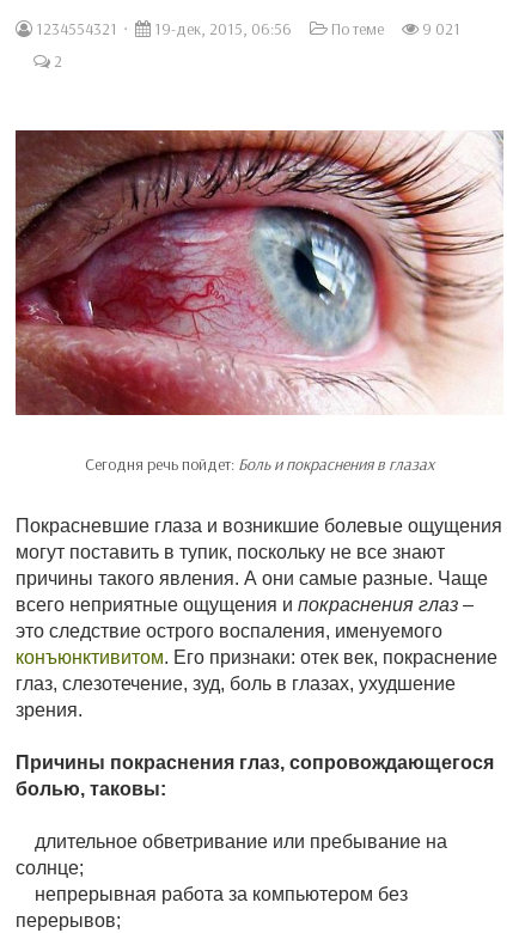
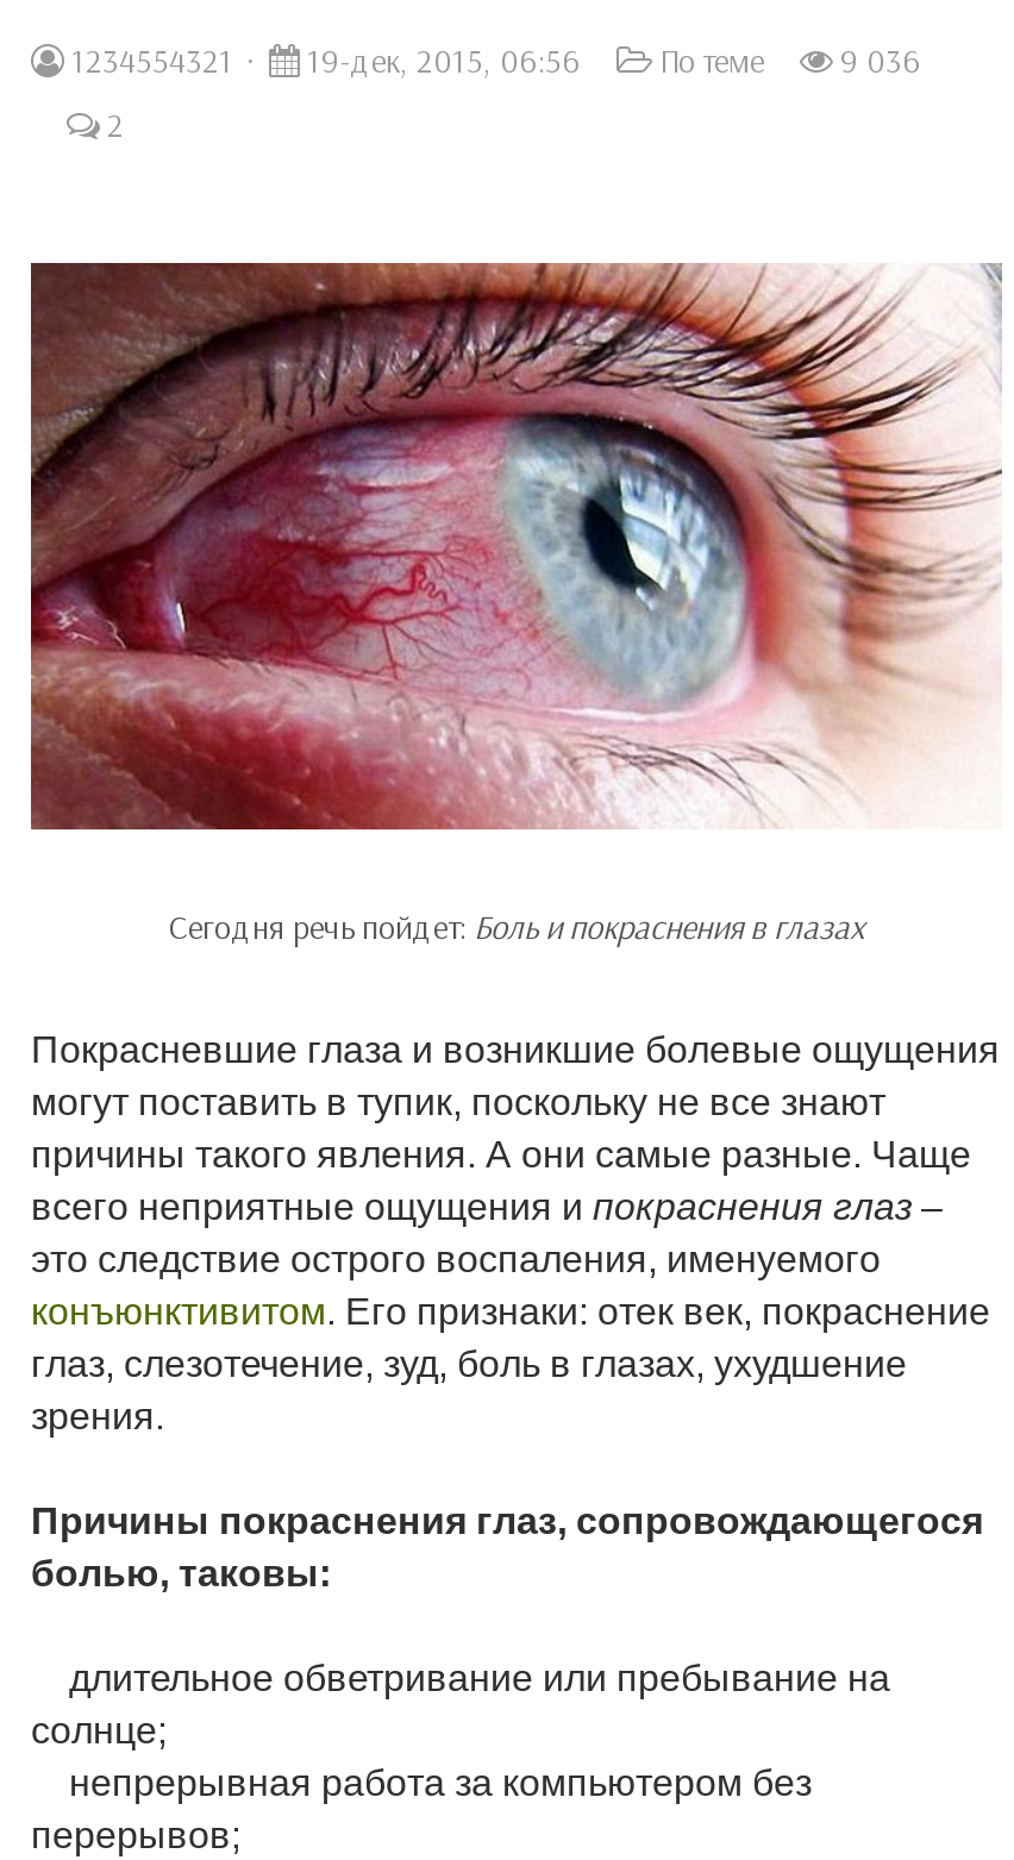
[32,18,460,39] 1234554321 19-дек, 2015, 06:56 По теме 9 021 -> [64,39,921,82] 1234554321 19-дек, 2015, 06:56 По теме 9 036

